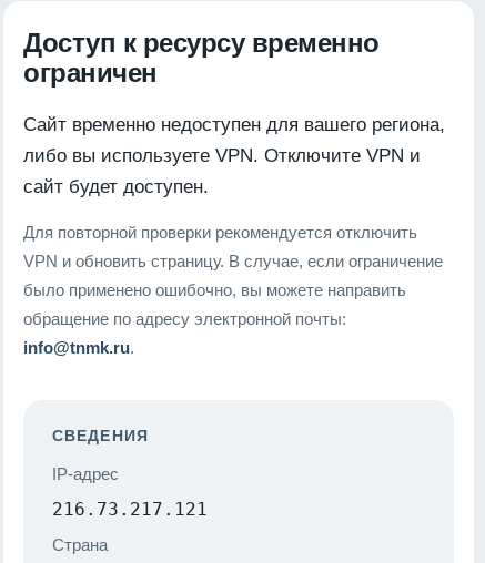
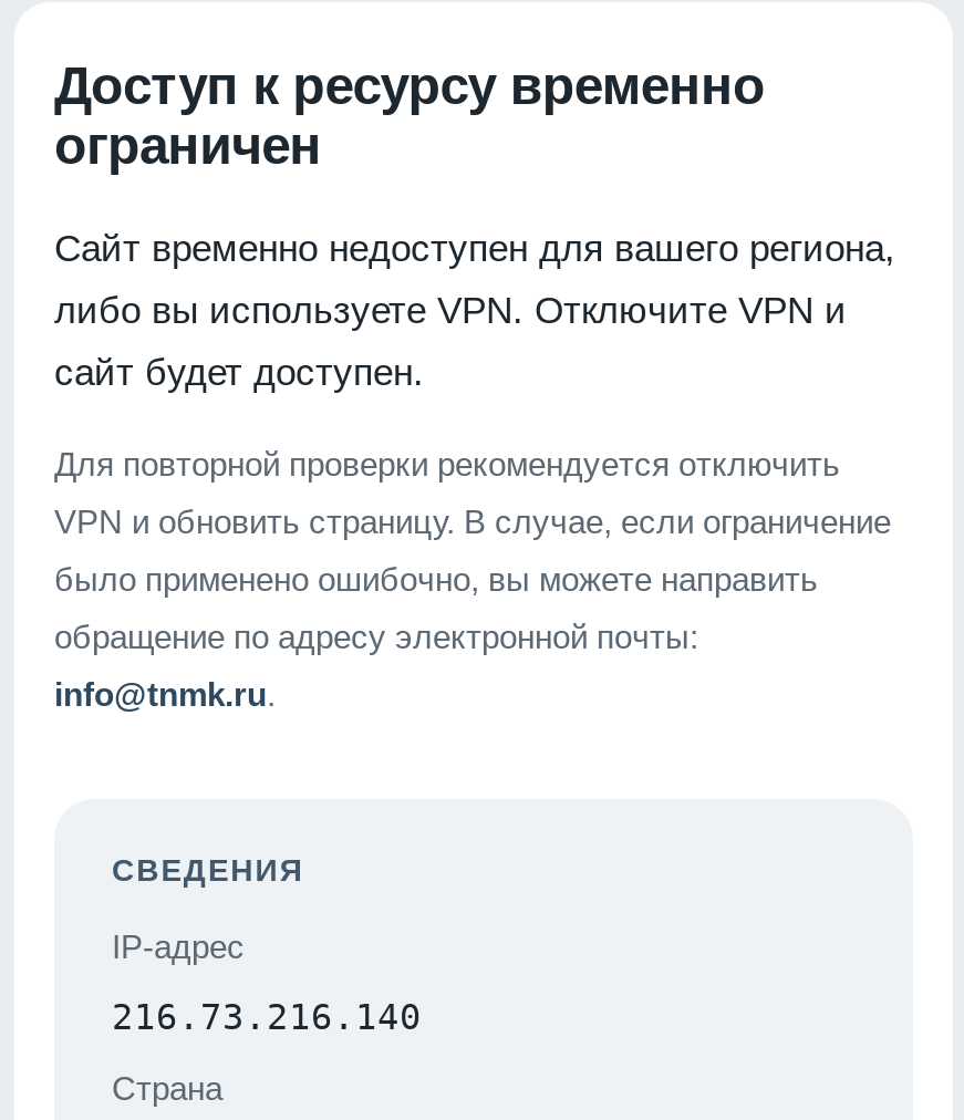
[52,498,208,519] 216.73.217.121 -> [112,995,422,1037] 216.73.216.140

